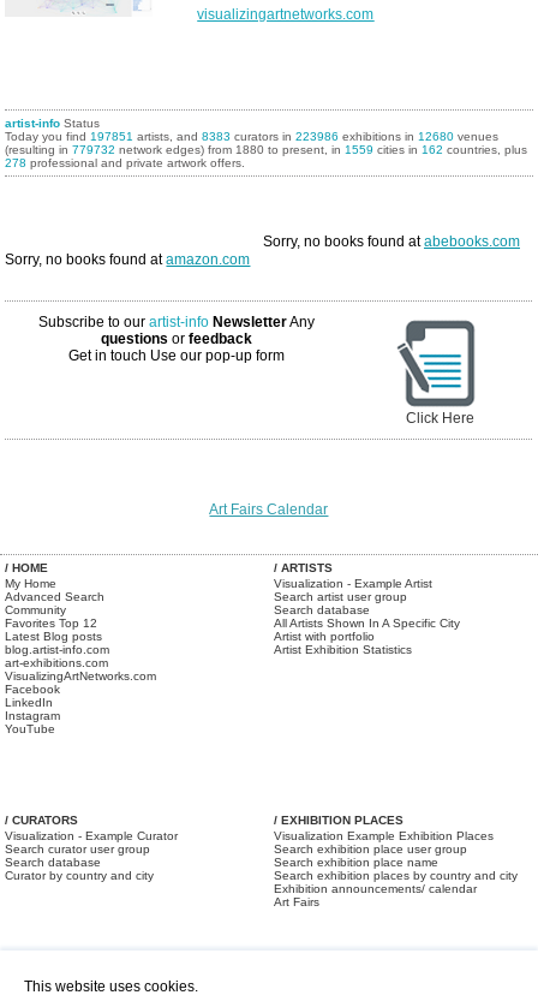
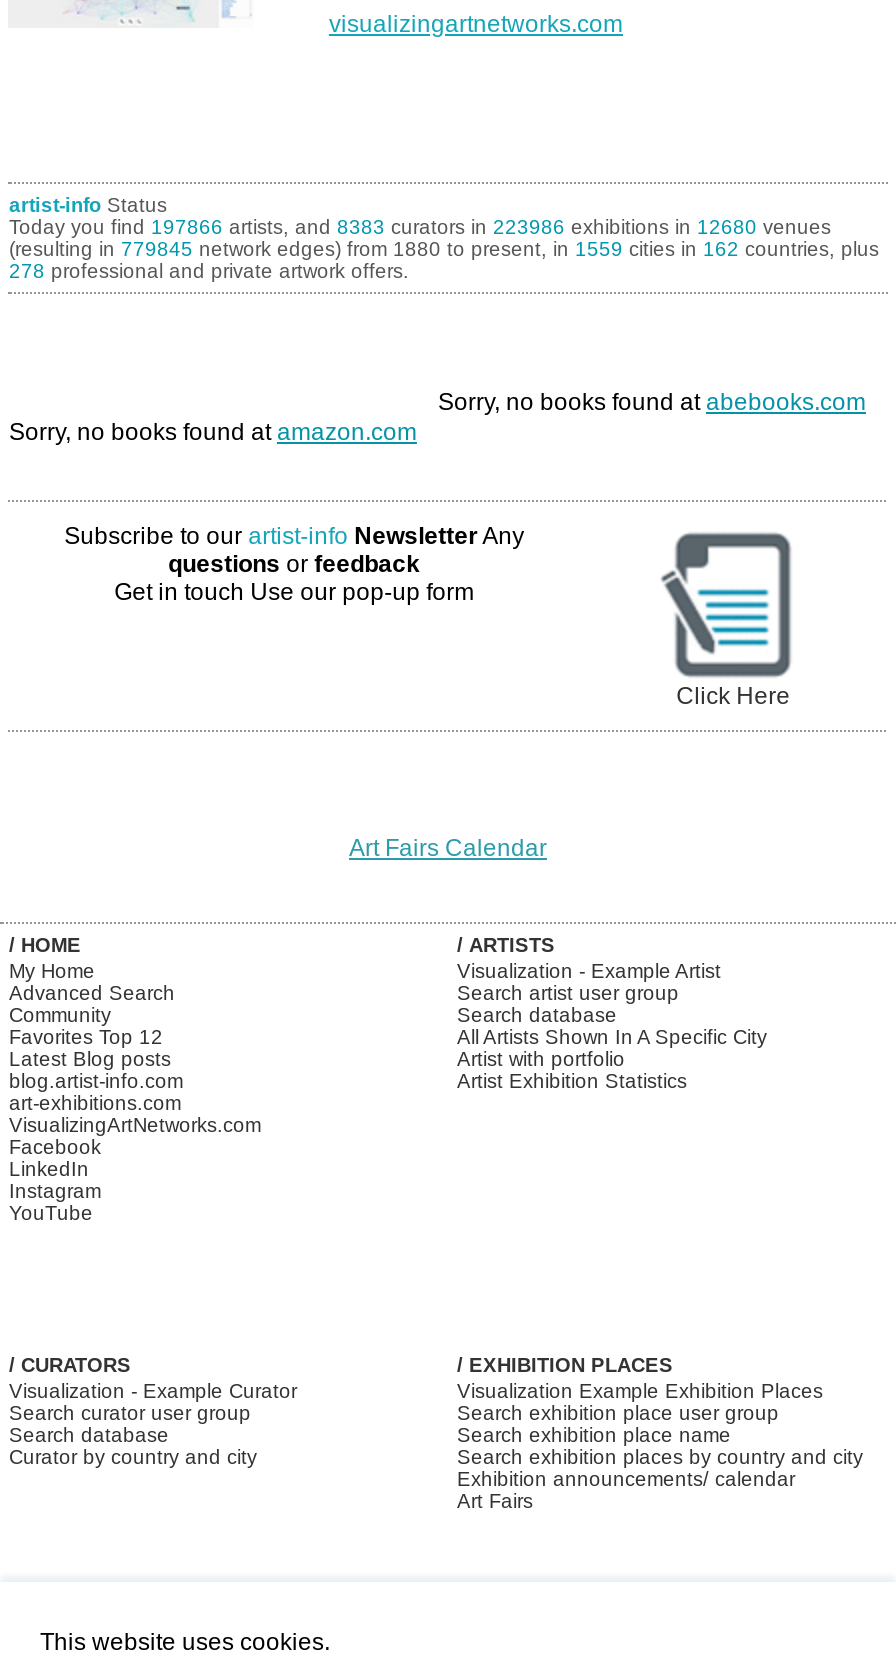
[5,130,499,143] Today you find 197851 artists, and 8383 curators in 223986 exhibitions in 12680 venues -> [9,216,831,238] Today you find 197866 artists, and 8383 curators in 223986 exhibitions in 12680 venues
[5,143,528,156] (resulting in 779732 network edges) from 1880 to present, in 1559 cities in 162 countries, plus -> [9,238,879,260] (resulting in 779845 network edges) from 1880 to present, in 1559 cities in 162 countries, plus

